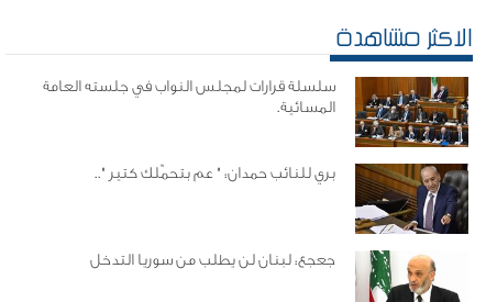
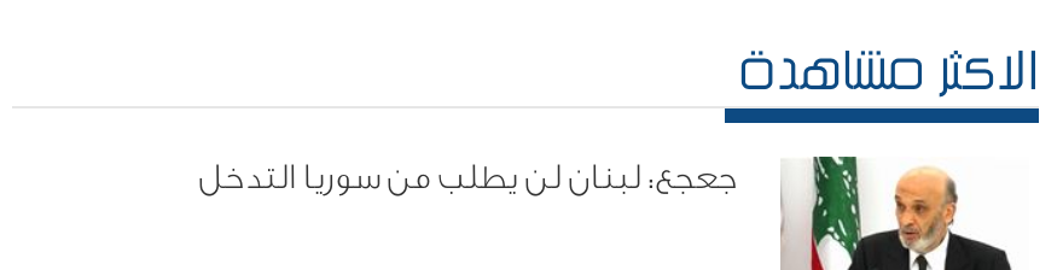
[43,76,470,148] [image] | سلسلة قرارات لمجلس النواب في جلسته العامة | المسائية. -> none
[95,163,470,235] [image] | بري للنائب حمدان: " عم بتحمّلك كتير ".. -> none

